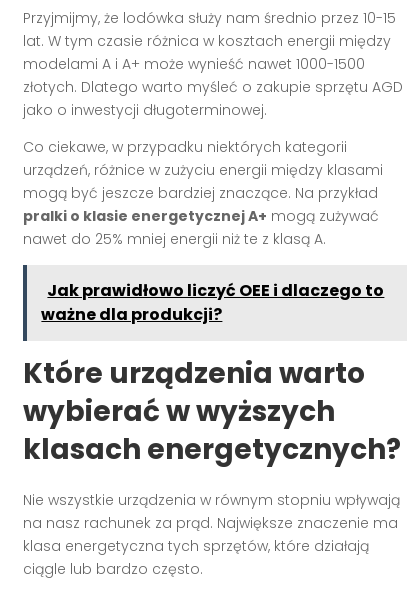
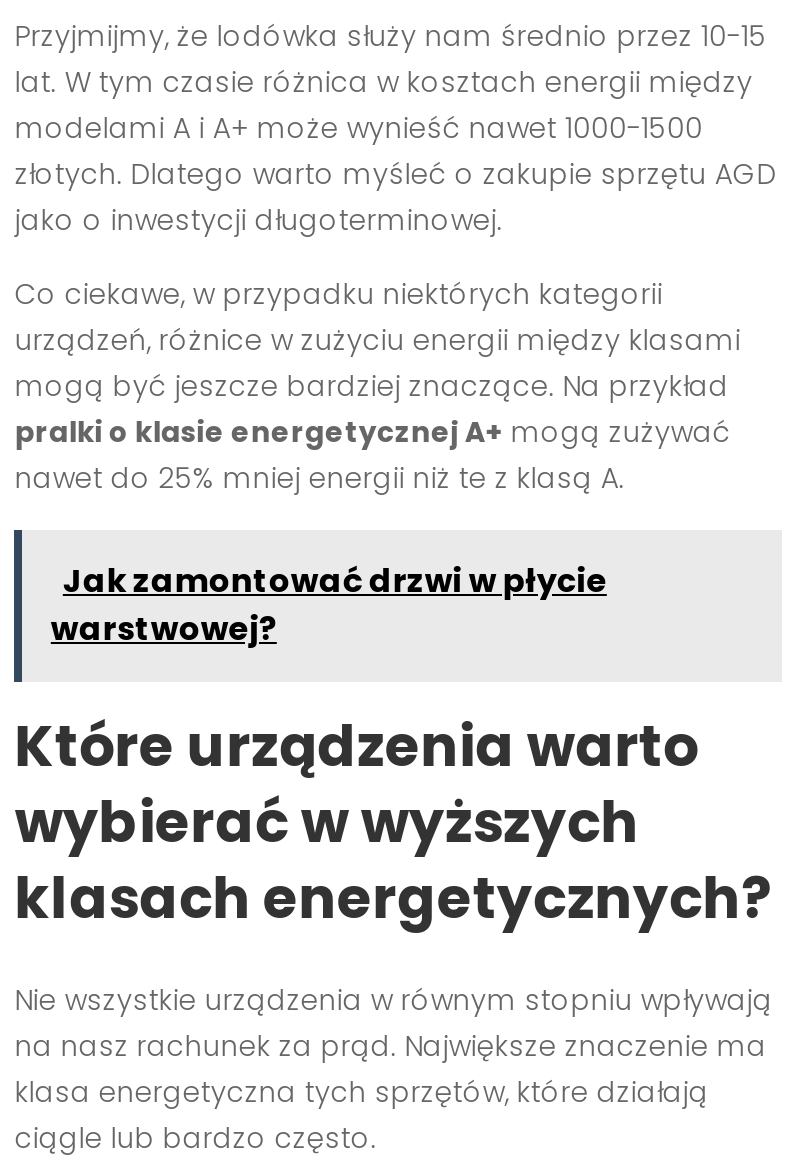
[41,279,384,326] Jak prawidłowo liczyć OEE i dlaczego to | ważne dla produkcji? -> [51,558,607,652] Jak zamontować drzwi w płycie | warstwowej?

